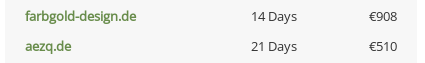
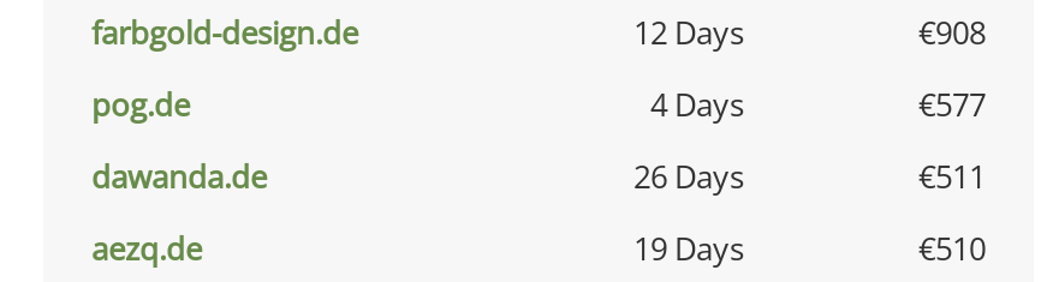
[250,7,296,25] 14 Days -> [633,11,744,54] 12 Days
none -> [91,83,986,198] pog.de | 4 Days | €577 | dawanda.de | 26 Days | €511
[250,37,296,55] 21 Days -> [633,227,744,270] 19 Days

